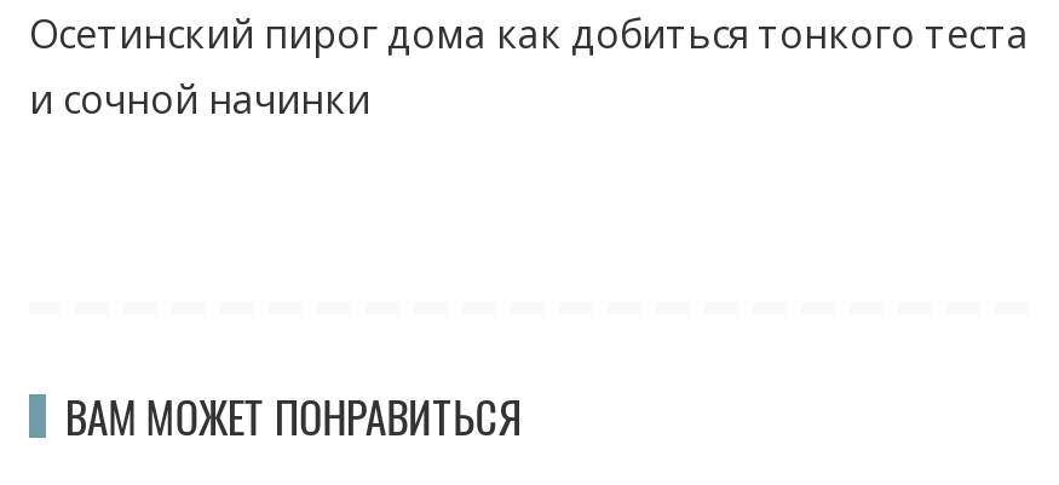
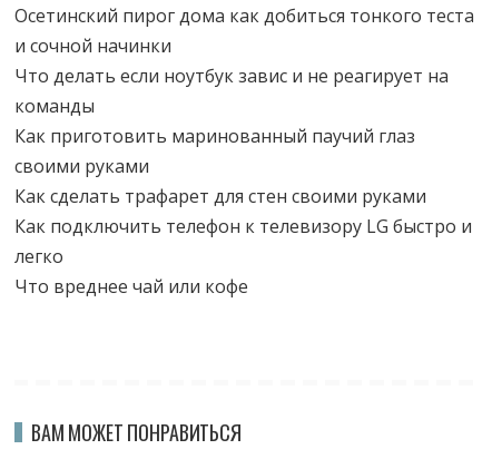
none -> [14,63,472,298] Что делать если ноутбук завис и не реагирует на | команды | Как приготовить маринованный паучий глаз | своими руками | Как сделать трафарет для стен своими руками | Как подключить телефон к телевизору LG быстро и | легко | Что вреднее чай или кофе

